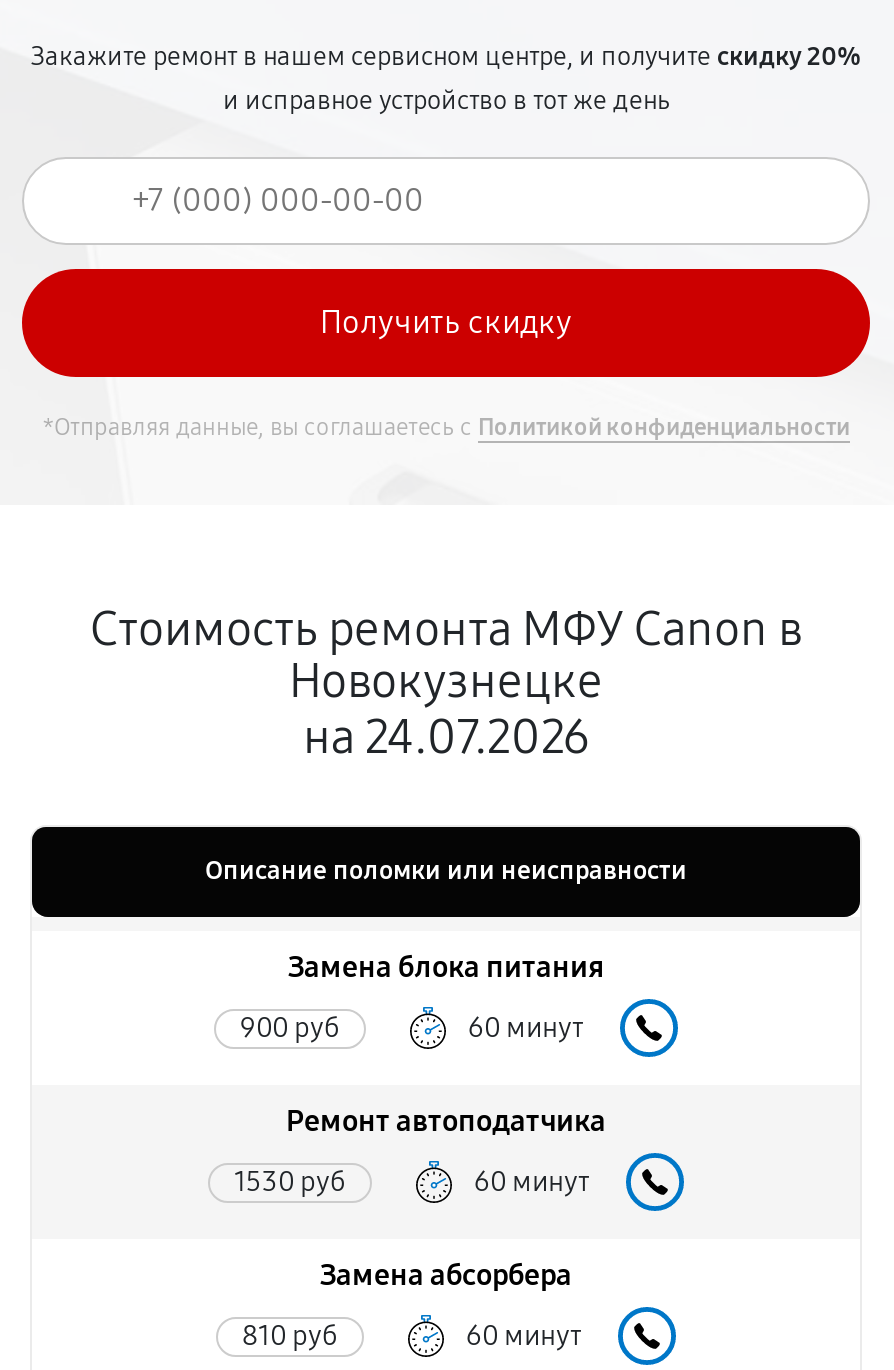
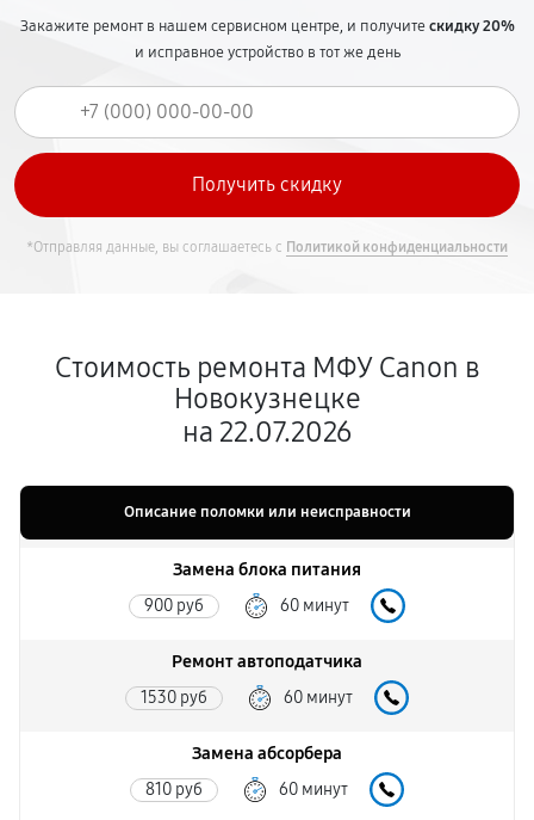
[303,709,589,765] на 24.07.2026 -> [182,415,352,449] на 22.07.2026

